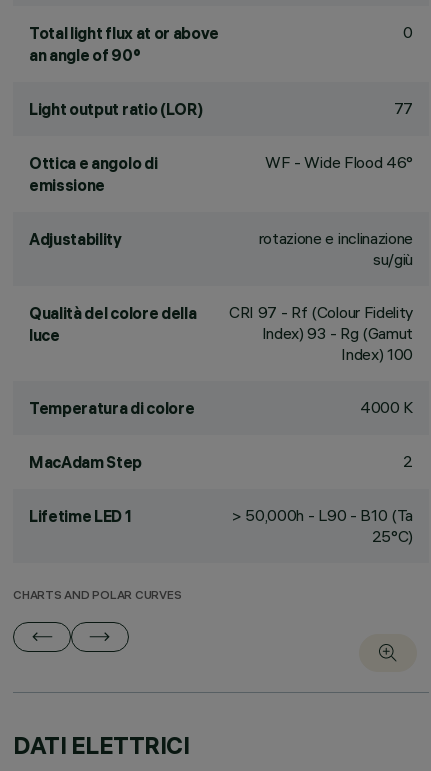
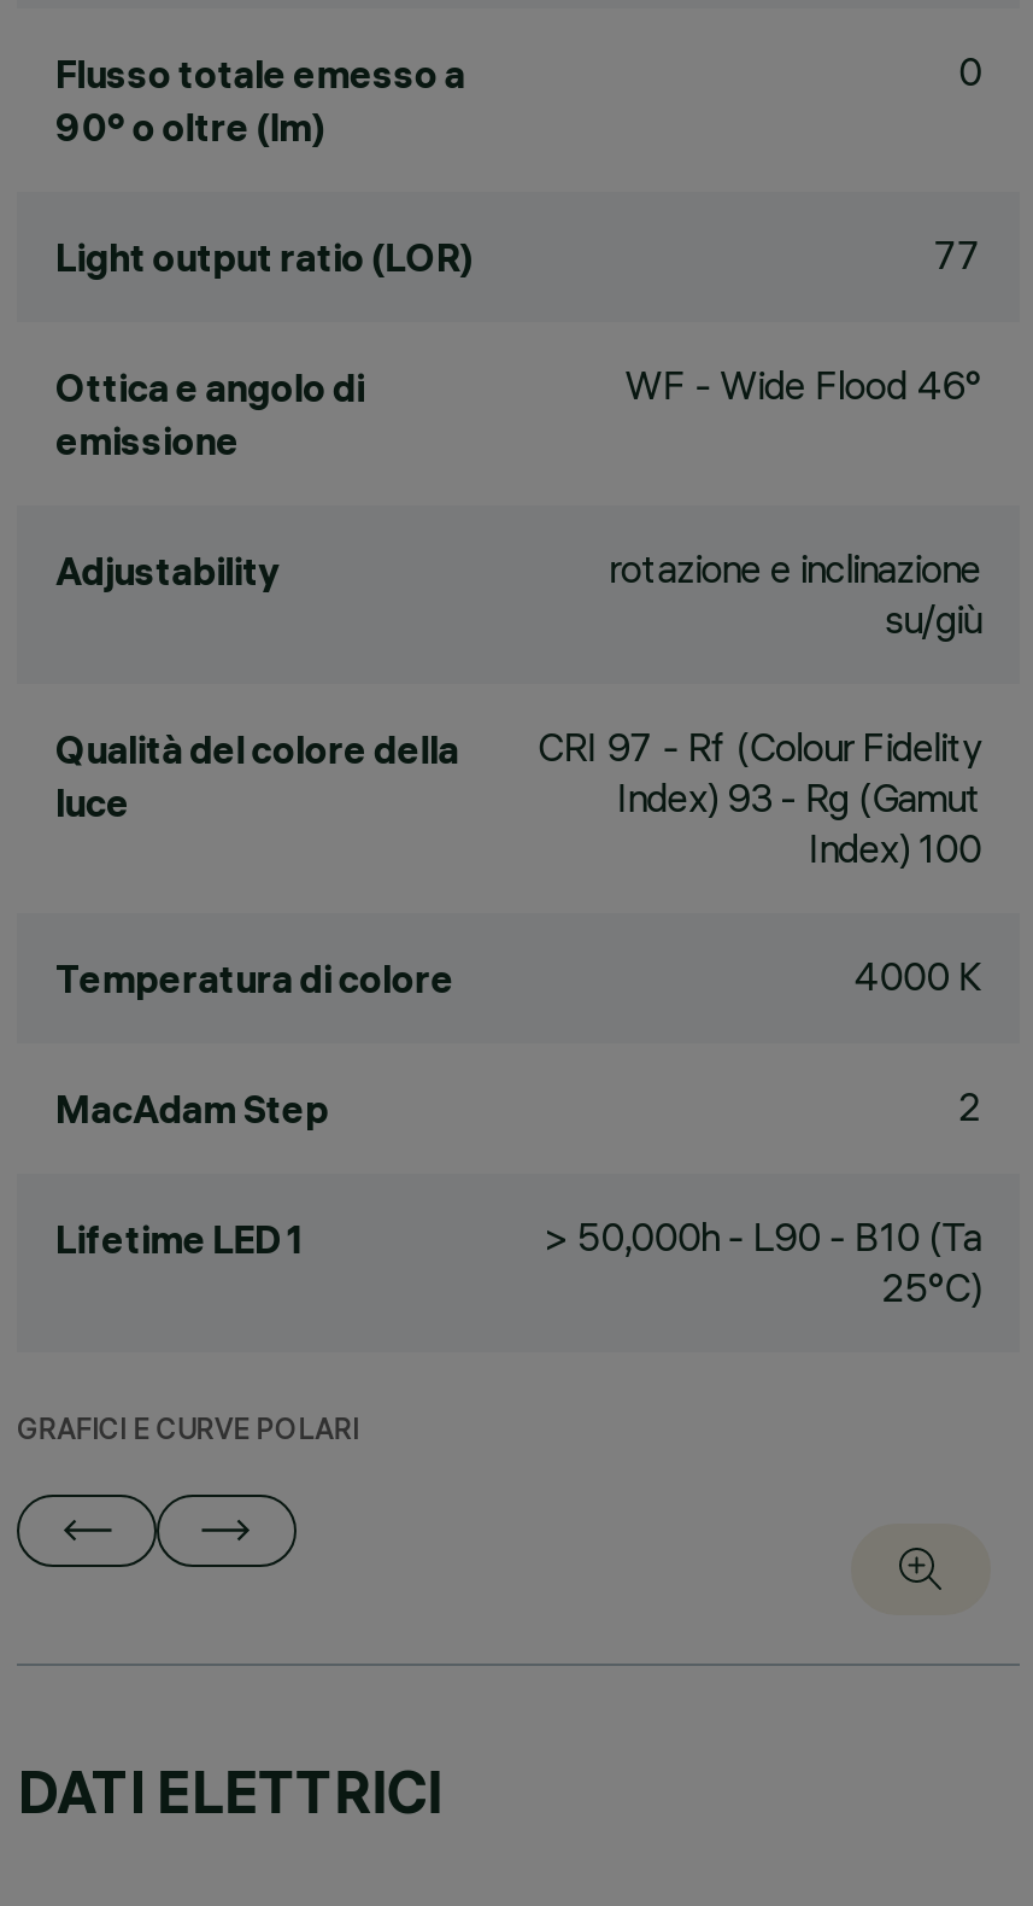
[29,23,219,65] Total light flux at or above | an angle of 90° -> [55,49,465,151] Flusso totale emesso a | 90° o oltre (lm)
[13,590,181,603] CHARTS AND POLAR CURVES -> [17,1417,358,1449] GRAFICI E CURVE POLARI

